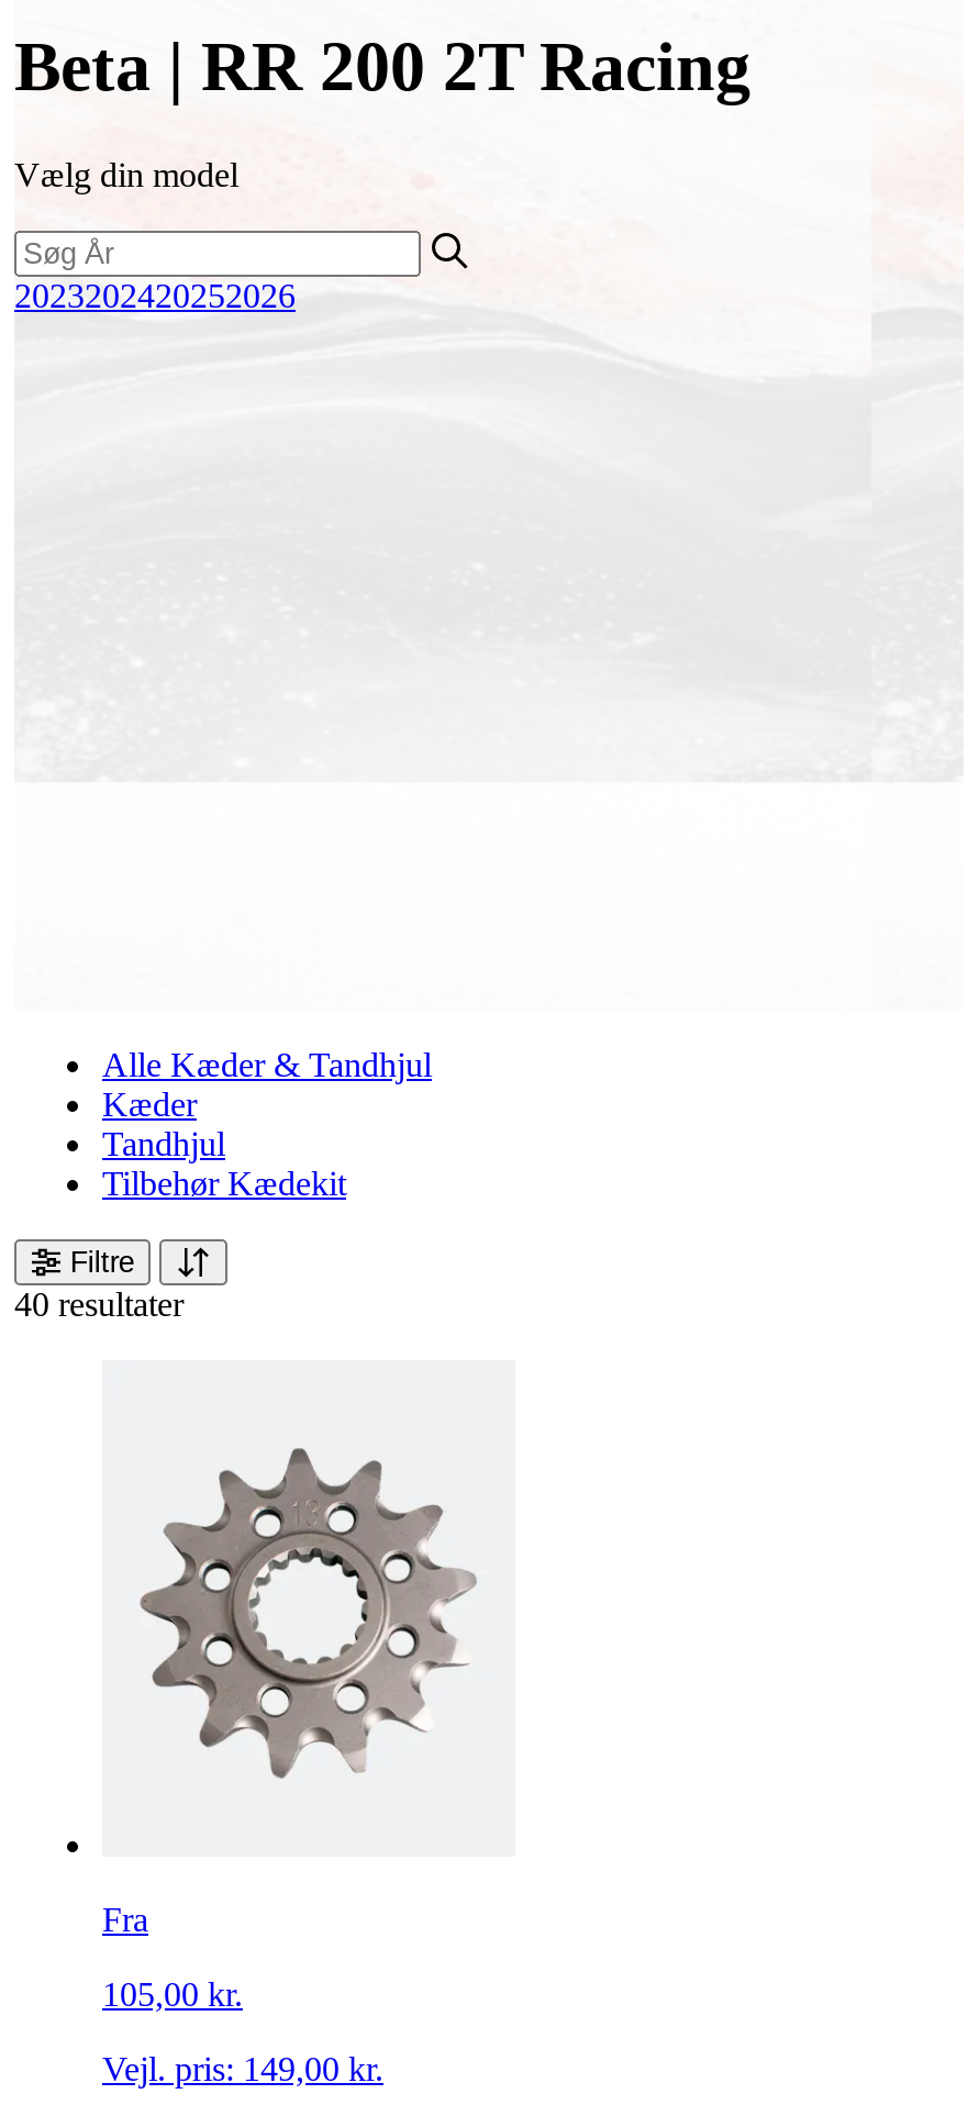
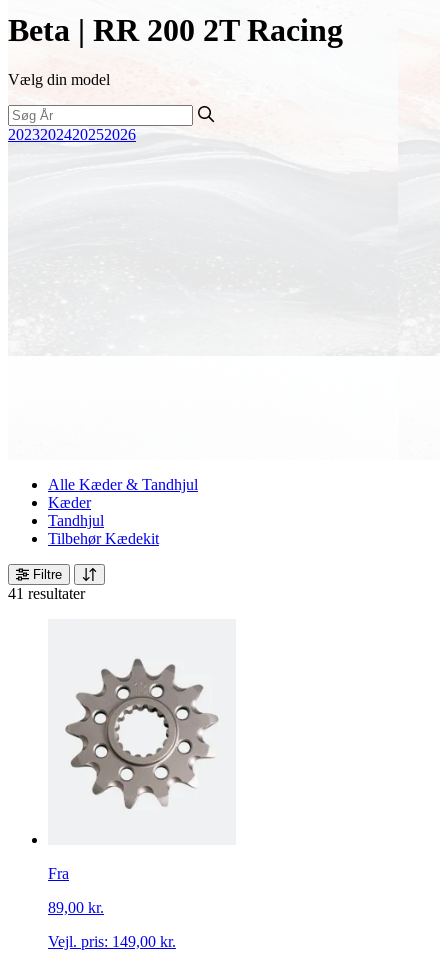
[14,1286,183,1323] 40 resultater -> [8,585,85,602] 41 resultater
[102,1976,243,2013] 105,00 kr. -> [48,899,104,916] 89,00 kr.

